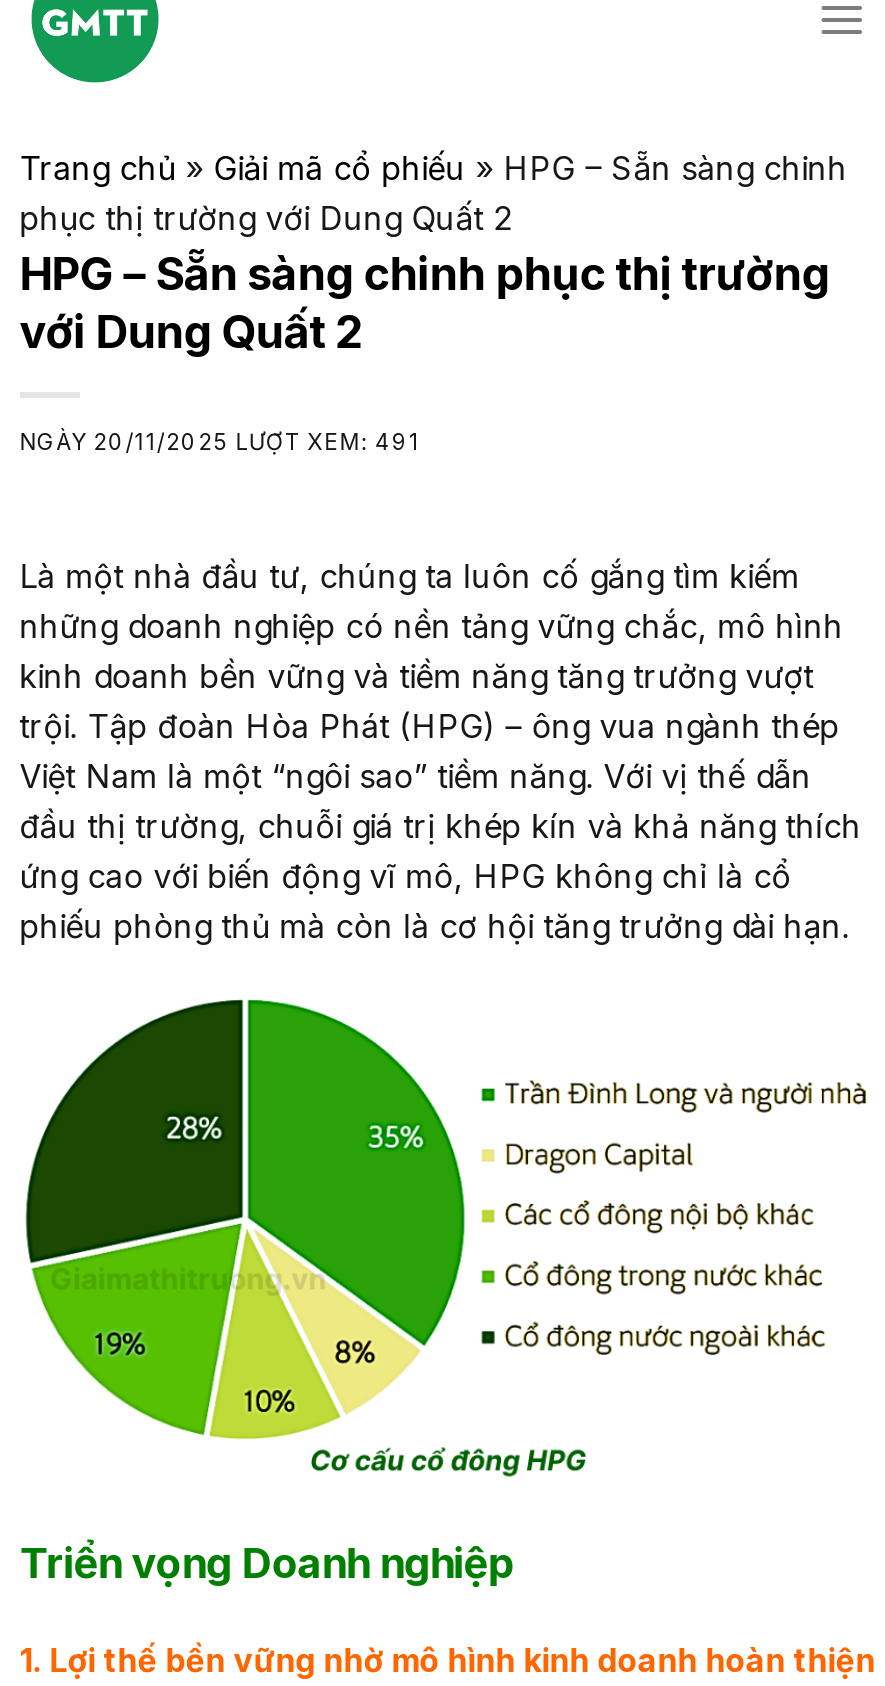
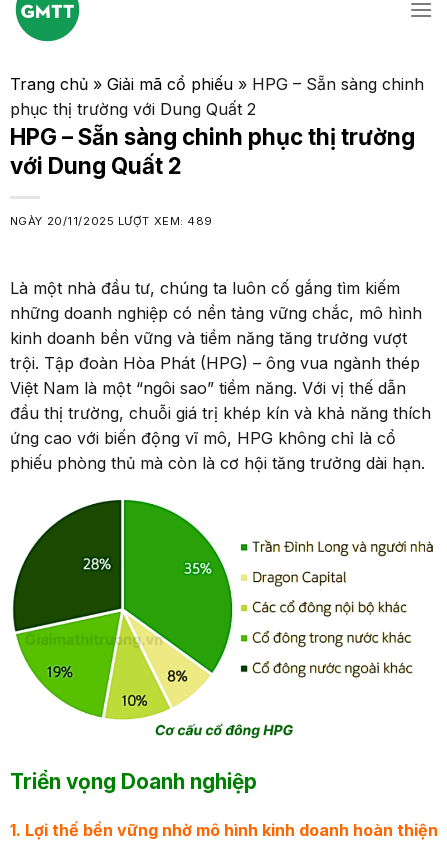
[20,428,420,456] NGÀY 20/11/2025 LƯỢT XEM: 491 -> [10,214,213,228] NGÀY 20/11/2025 LƯỢT XEM: 489

